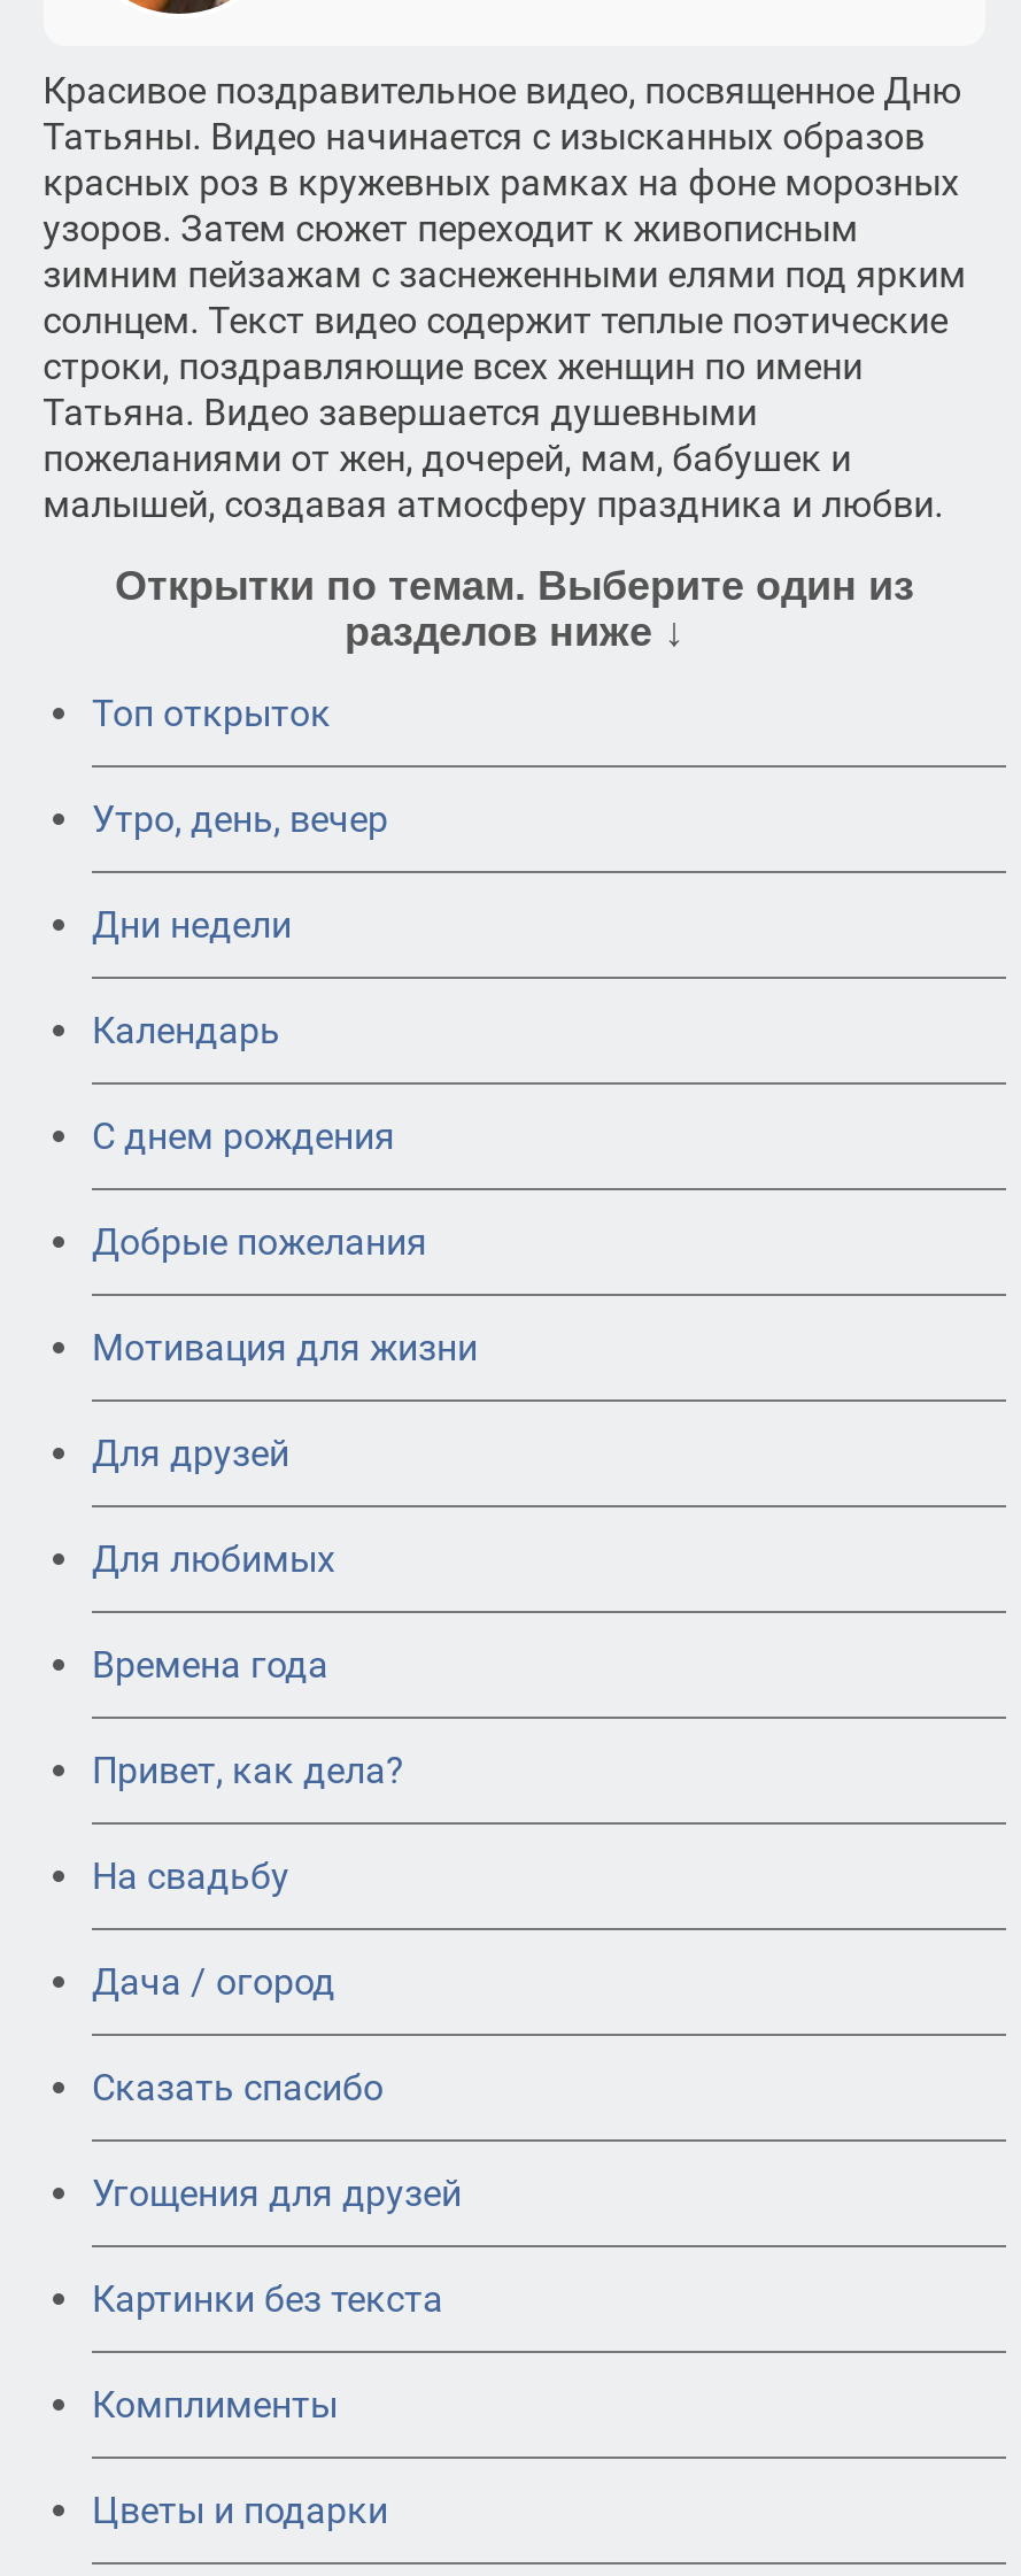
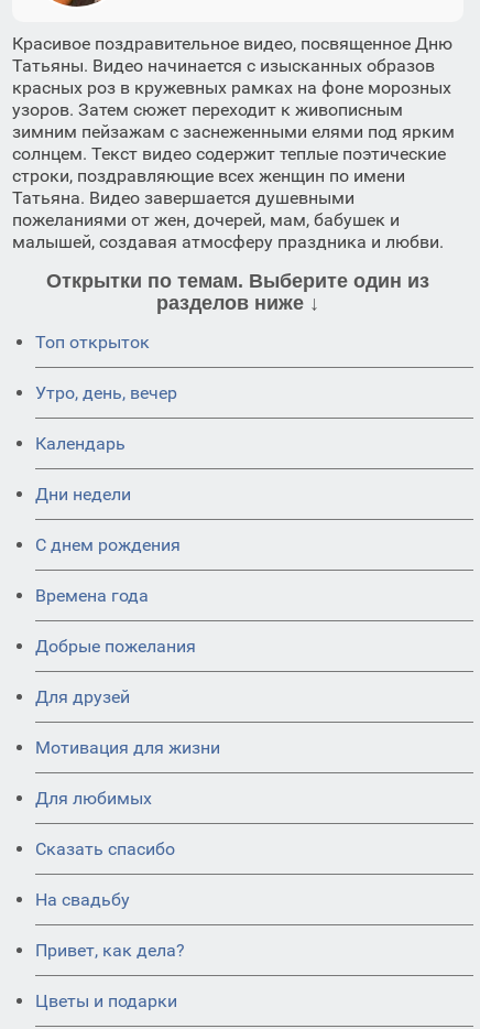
moved [92,904,292,947] -> [35,484,131,505]: Дни недели
moved [92,1221,478,1581] -> [35,636,220,809]: Добрые пожелания | Для друзей | Мотивация для жизни | Для любимых
moved [92,1749,404,1899] -> [35,889,185,961]: На свадьбу | Привет, как дела?
[92,1961,335,2004] Дача / огород -> none
[92,2172,462,2427] Угощения для друзей | Картинки без текста | Комплименты -> none

